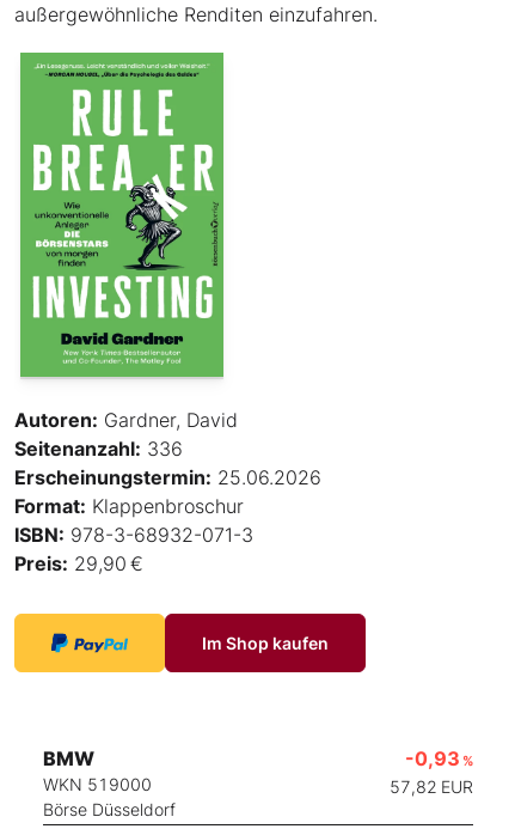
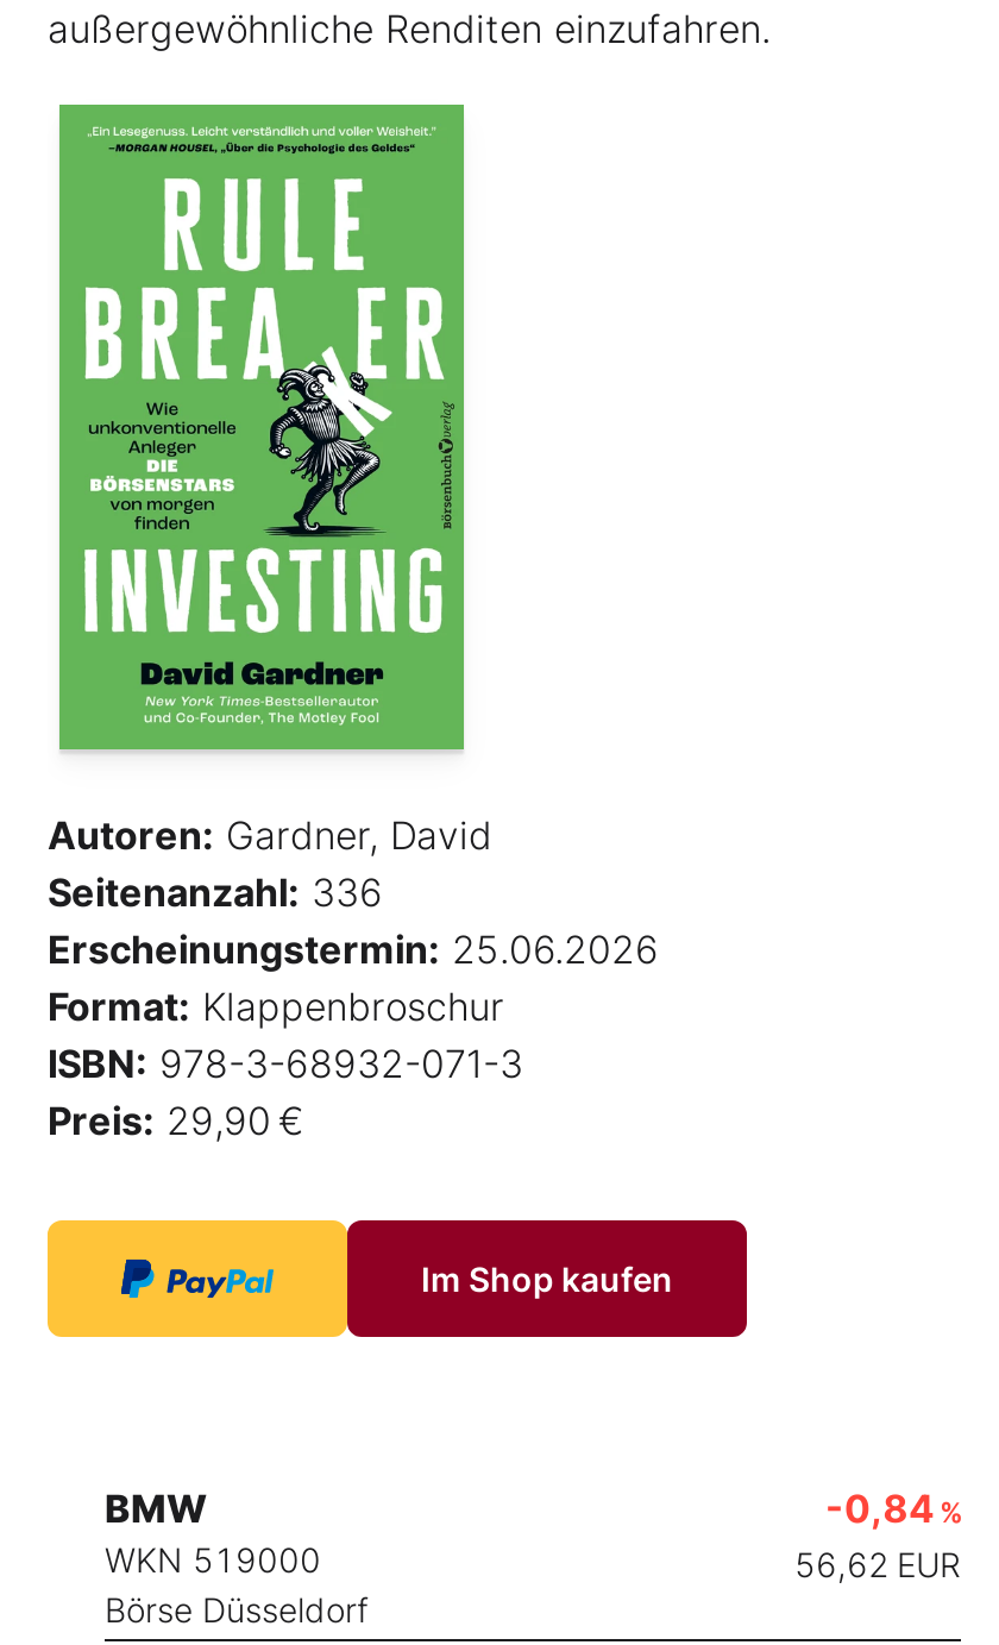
[405,746,473,770] -0,93 % -> [825,1484,961,1532] -0,84 %
[390,776,473,797] 57,82 EUR -> [794,1544,961,1584] 56,62 EUR

